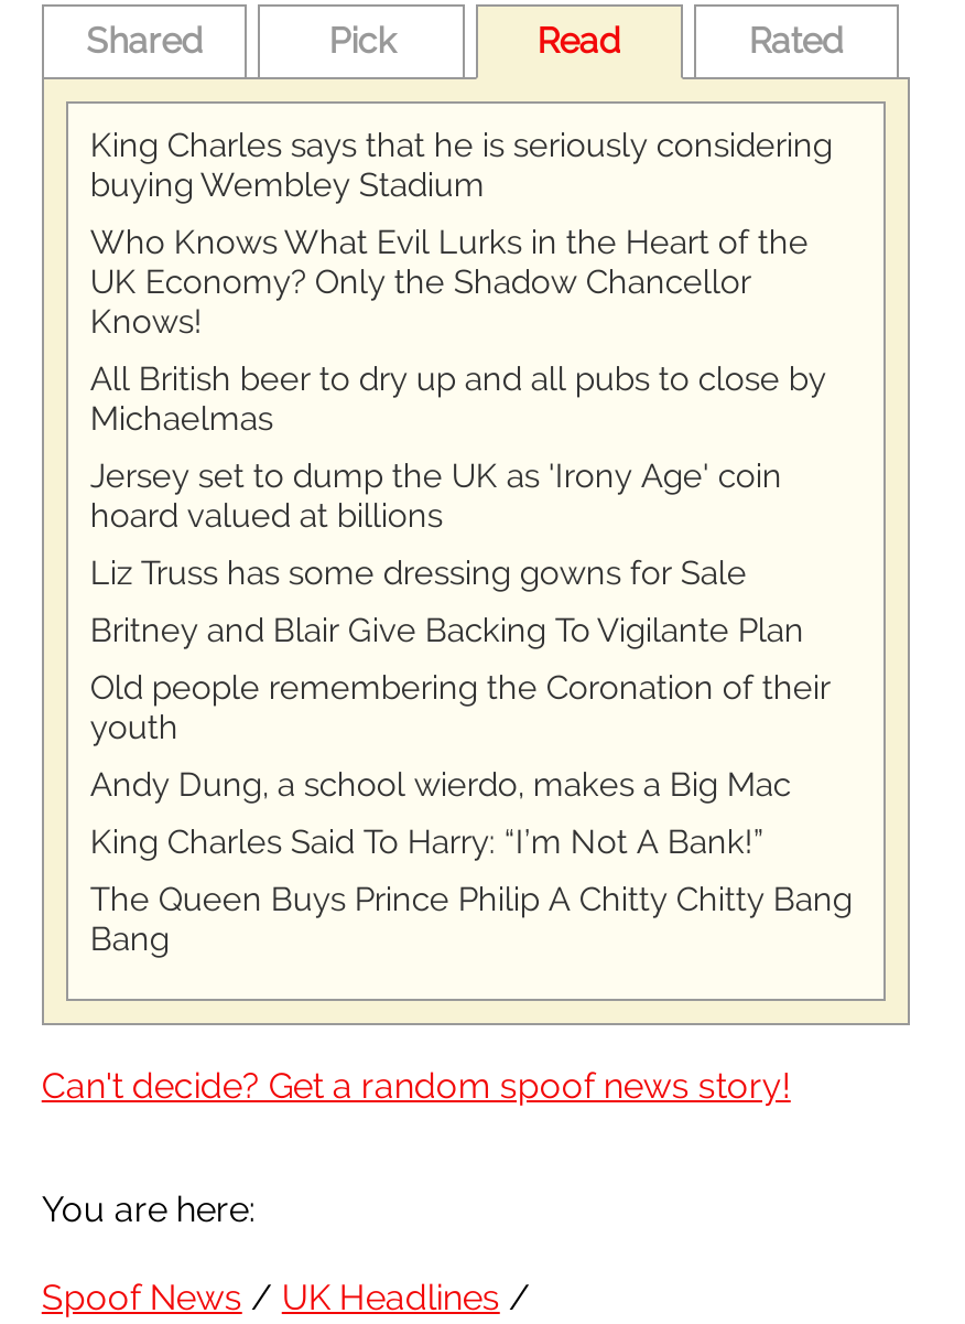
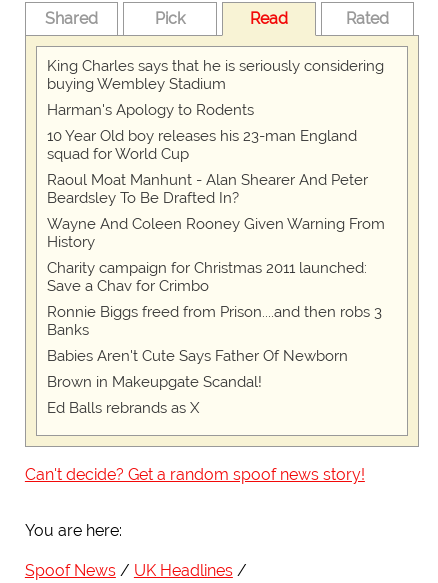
[90,222,852,958] Who Knows What Evil Lurks in the Heart of the | UK Economy? Only the Shadow Chancellor | Knows! | All British beer to dry up and all pubs to close by | Michaelmas | Jersey set to dump the UK as 'Irony Age' coin | hoard valued at billions | Liz Truss has some dressing gowns for Sale | Britney and Blair Give Backing To Vigilante Plan | Old people remembering the Coronation of their | youth | Andy Dung, a school wierdo, makes a Big Mac | King Charles Said To Harry: “I’m Not A Bank!” | The Queen Buys Prince Philip A Chitty Chitty Bang | Bang -> [47,101,385,417] Harman's Apology to Rodents | 10 Year Old boy releases his 23-man England | squad for World Cup | Raoul Moat Manhunt - Alan Shearer And Peter | Beardsley To Be Drafted In? | Wayne And Coleen Rooney Given Warning From | History | Charity campaign for Christmas 2011 launched: | Save a Chav for Crimbo | Ronnie Biggs freed from Prison....and then robs 3 | Banks | Babies Aren't Cute Says Father Of Newborn | Brown in Makeupgate Scandal! | Ed Balls rebrands as X

